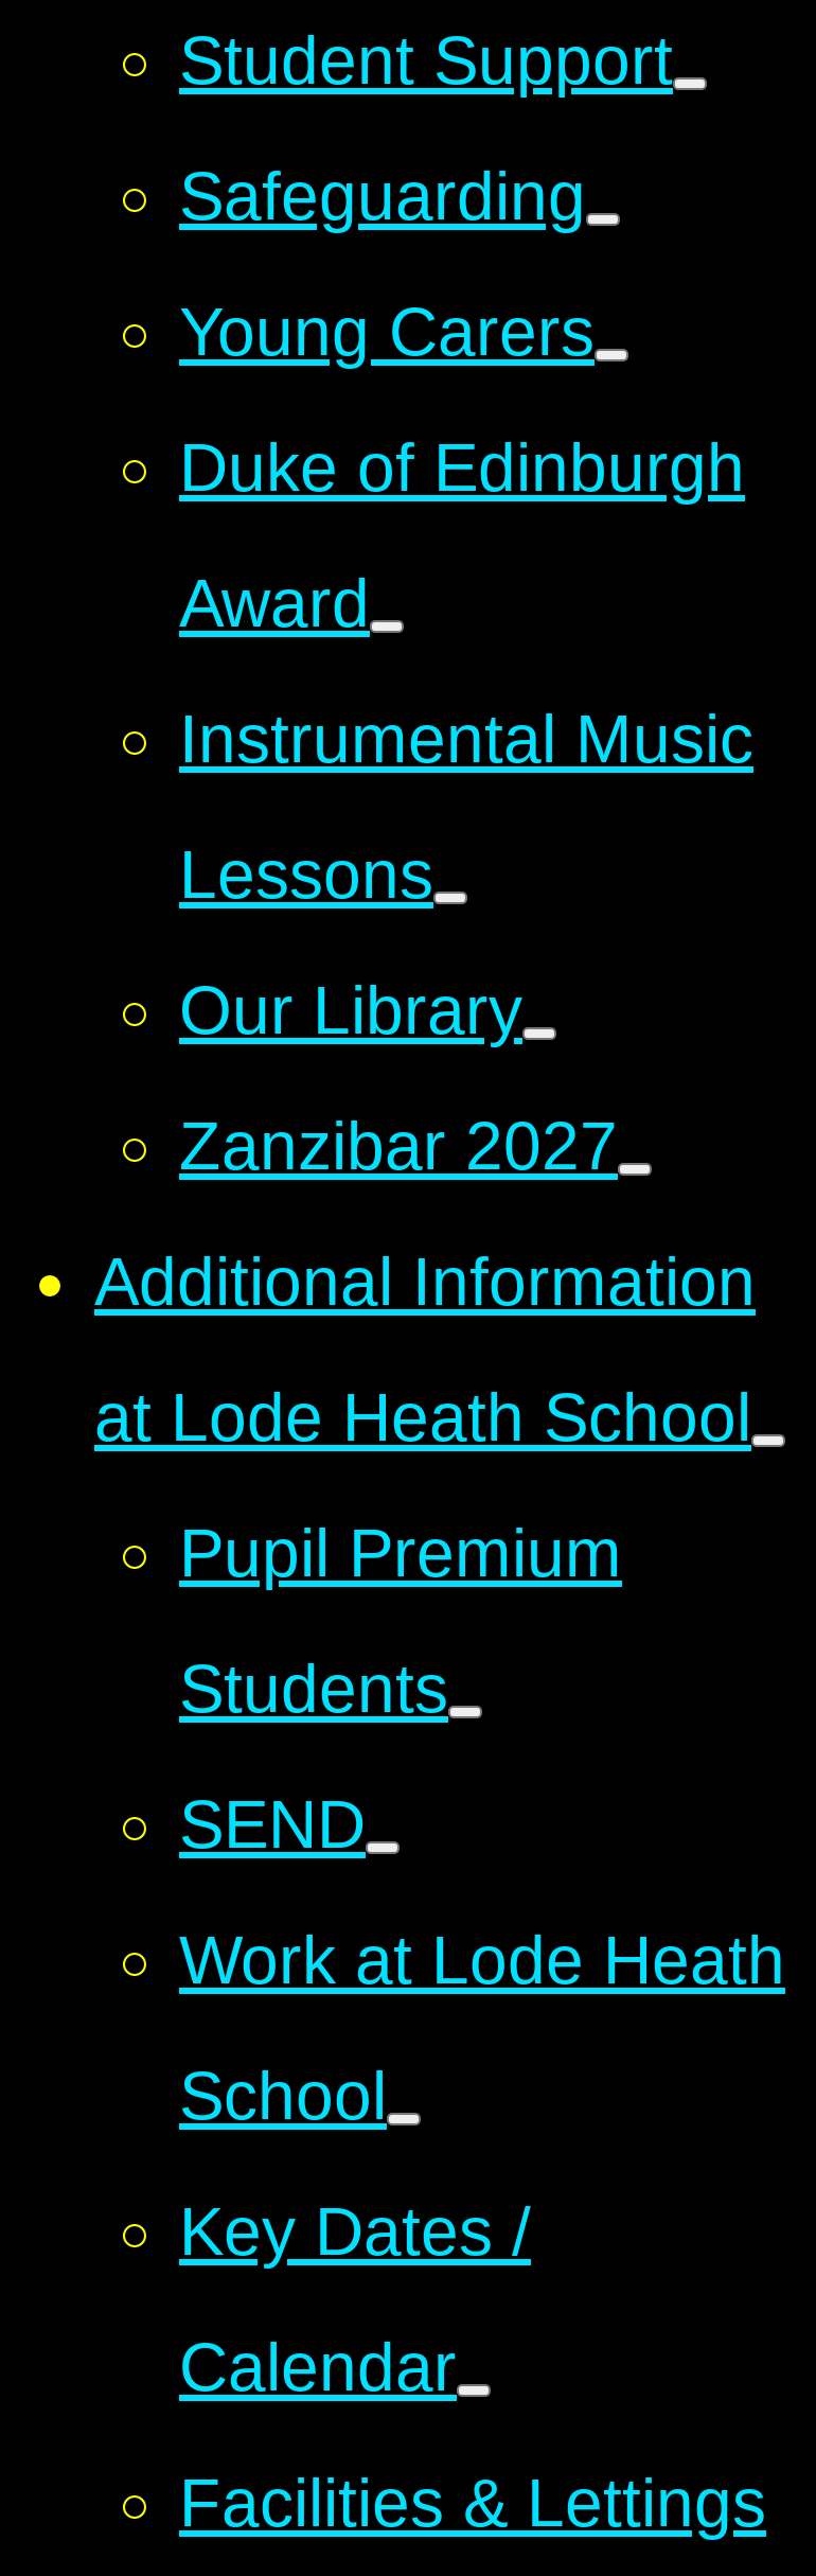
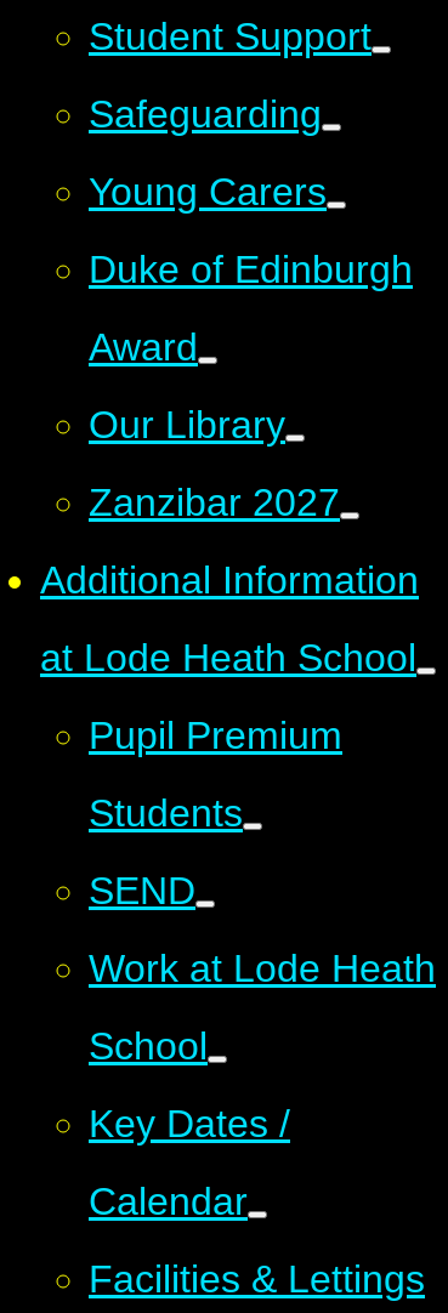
[179,701,753,913] Instrumental Music | Lessons -> none

